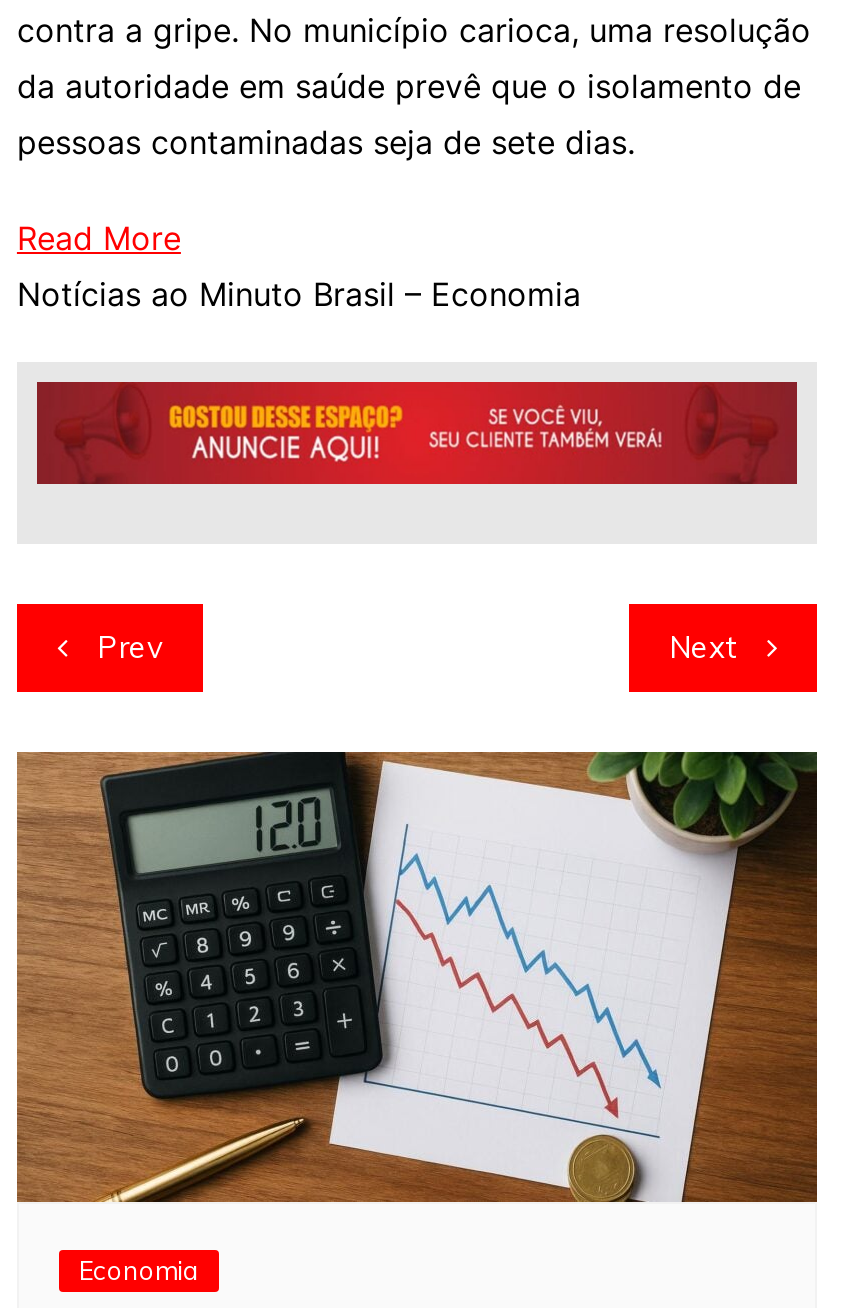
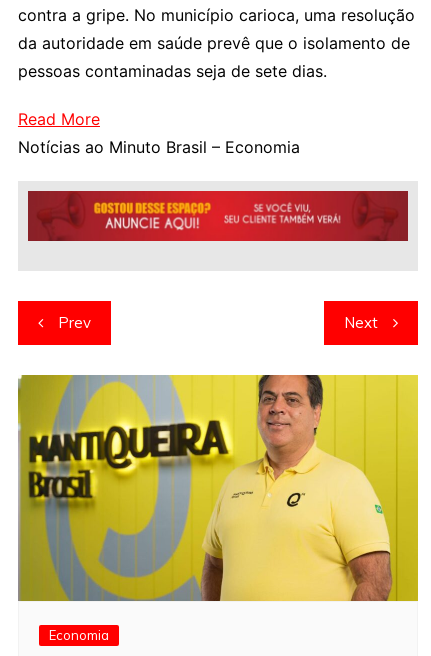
[17,750,819,1204] [image] -> [18,374,419,602] [image]

